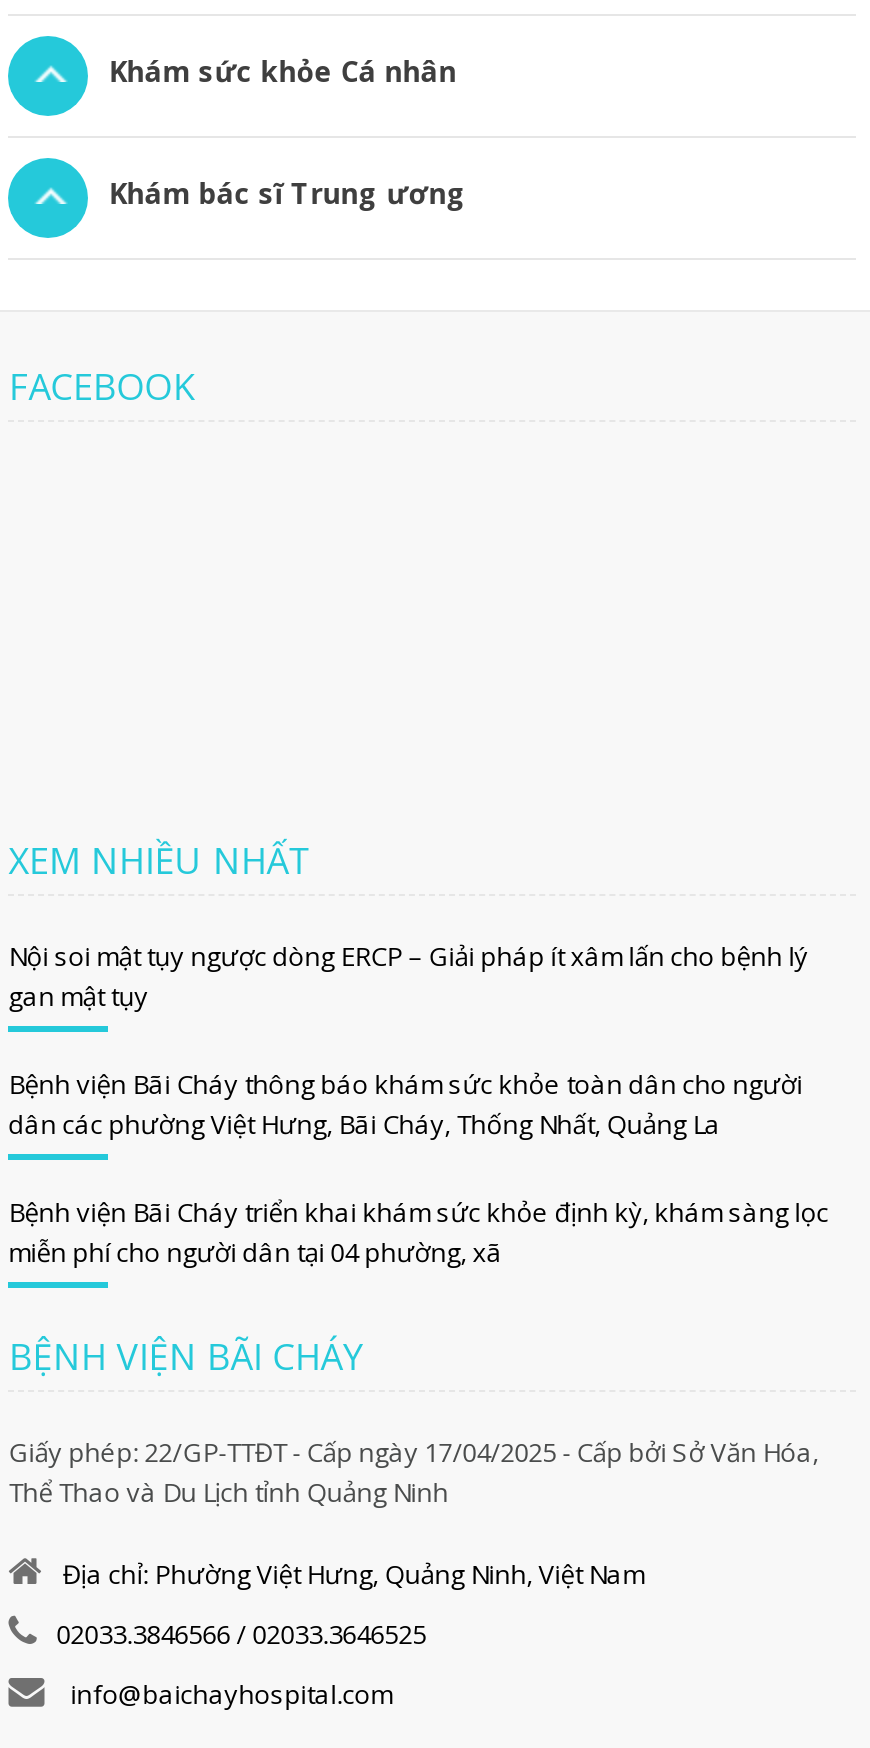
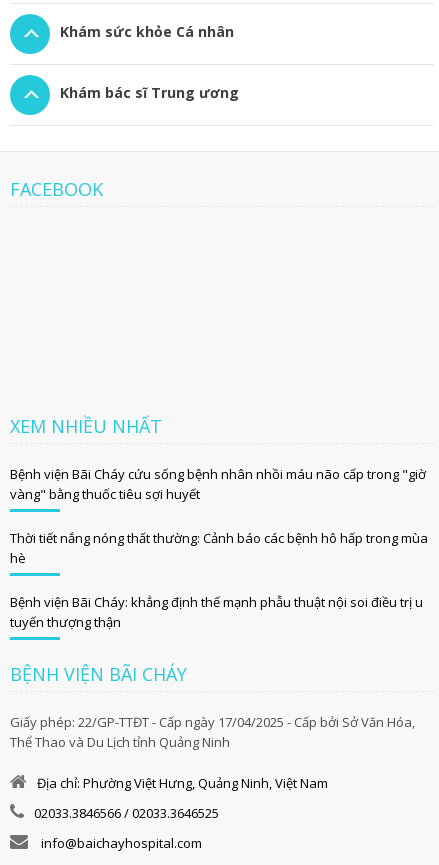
[8,938,808,1014] Nội soi mật tụy ngược dòng ERCP – Giải pháp ít xâm lấn cho bệnh lý | gan mật tụy -> [10,465,426,503] Bệnh viện Bãi Cháy cứu sống bệnh nhân nhồi máu não cấp trong "giờ | vàng" bằng thuốc tiêu sợi huyết
[8,1066,802,1142] Bệnh viện Bãi Cháy thông báo khám sức khỏe toàn dân cho người | dân các phường Việt Hưng, Bãi Cháy, Thống Nhất, Quảng La -> [10,529,428,567] Thời tiết nắng nóng thất thường: Cảnh báo các bệnh hô hấp trong mùa | hè
[8,1194,828,1270] Bệnh viện Bãi Cháy triển khai khám sức khỏe định kỳ, khám sàng lọc | miễn phí cho người dân tại 04 phường, xã -> [10,593,423,631] Bệnh viện Bãi Cháy: khẳng định thế mạnh phẫu thuật nội soi điều trị u | tuyến thượng thận

